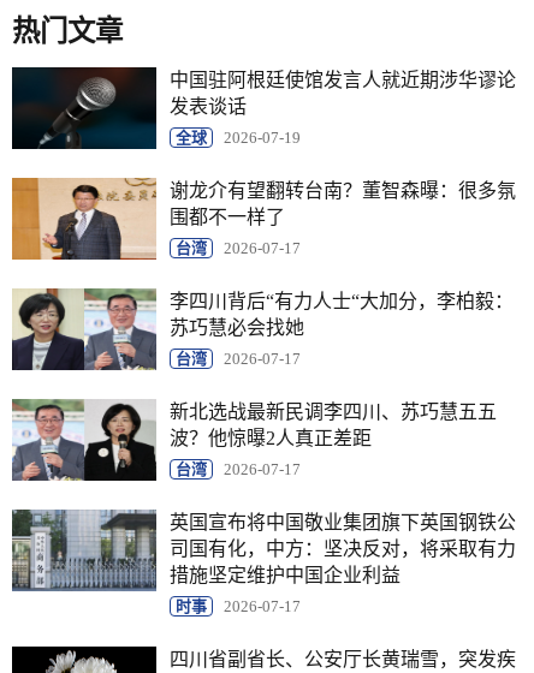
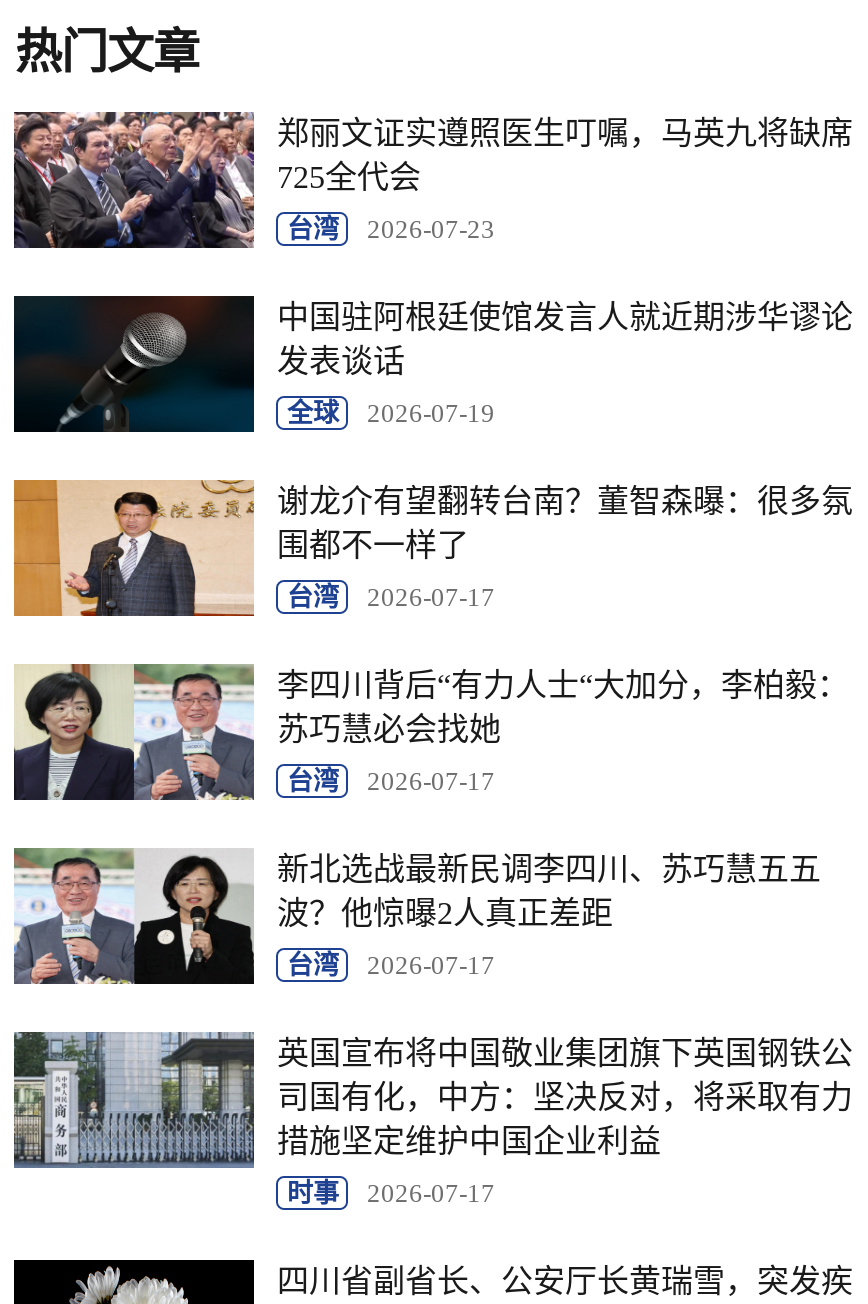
none -> [12,110,853,250] [image] | 郑丽文证实遵照医生叮嘱，马英九将缺席 | 725全代会 | 台湾 | 2026-07-23

